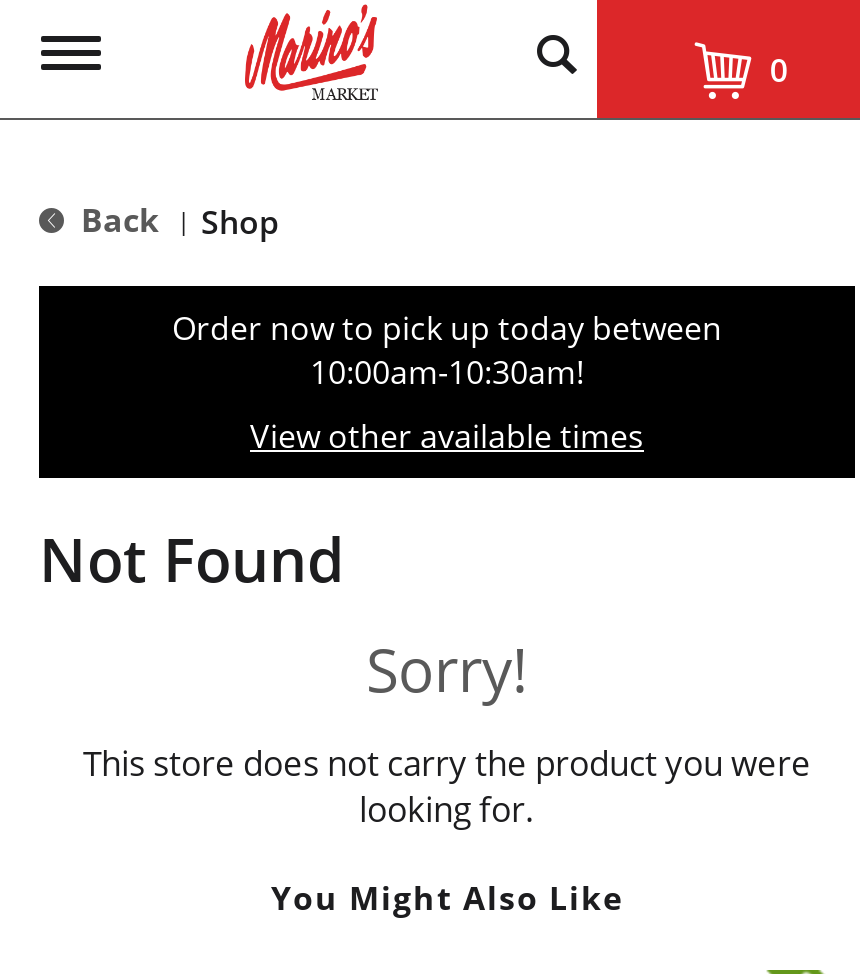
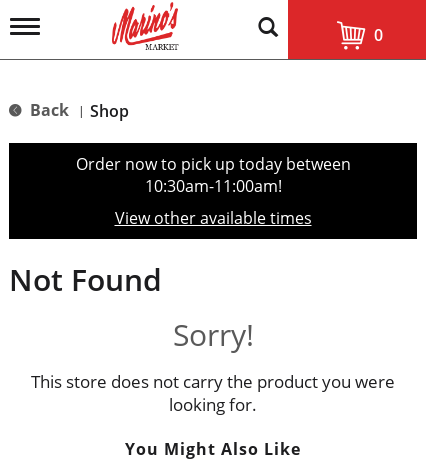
[310,350,584,394] 10:00am-10:30am! -> [144,175,281,197] 10:30am-11:00am!

